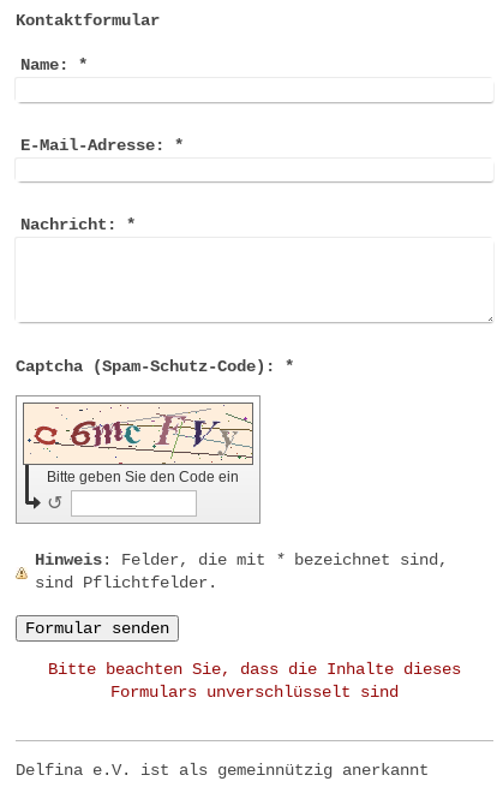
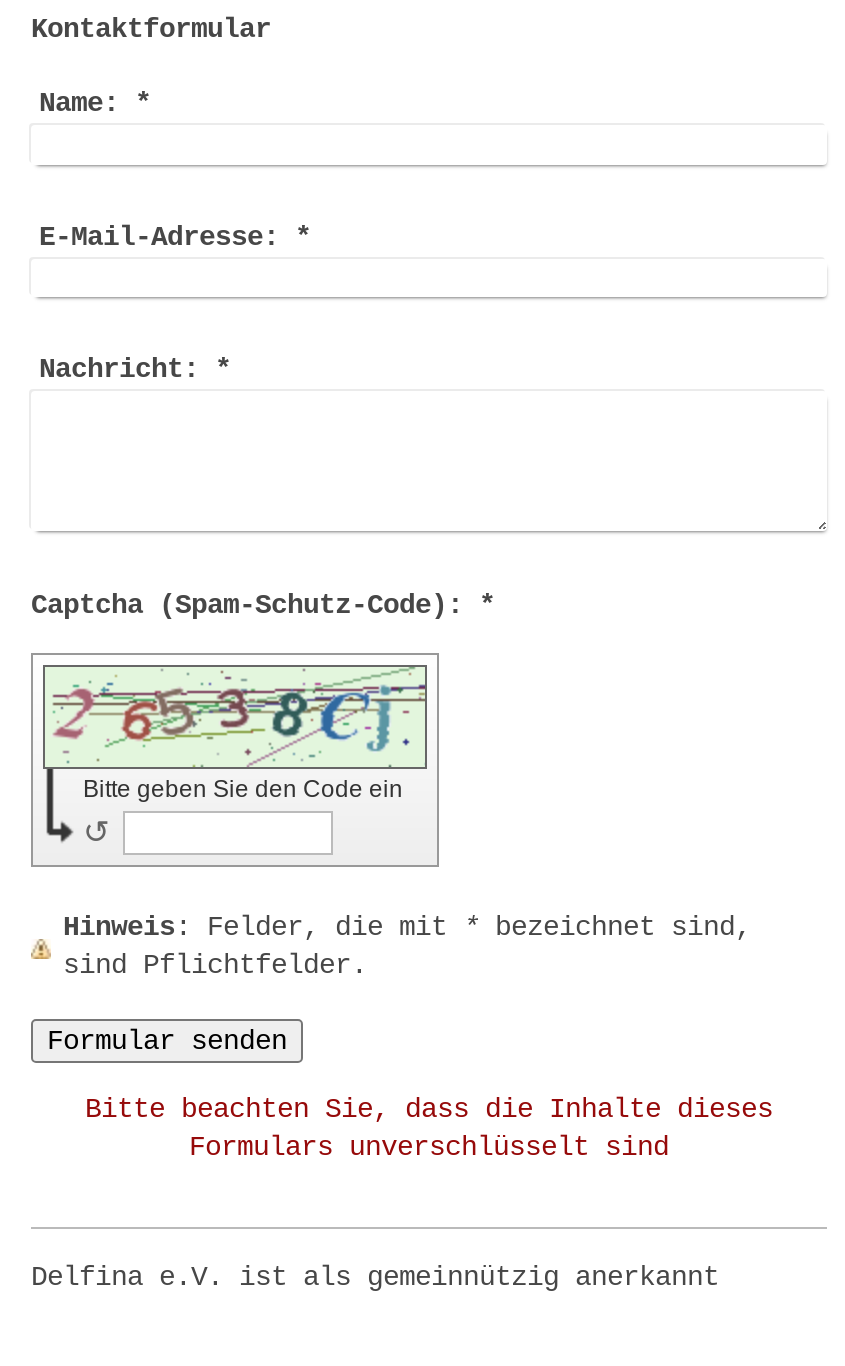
[24,402,253,465] [image] -> [45,665,427,769] [image]

